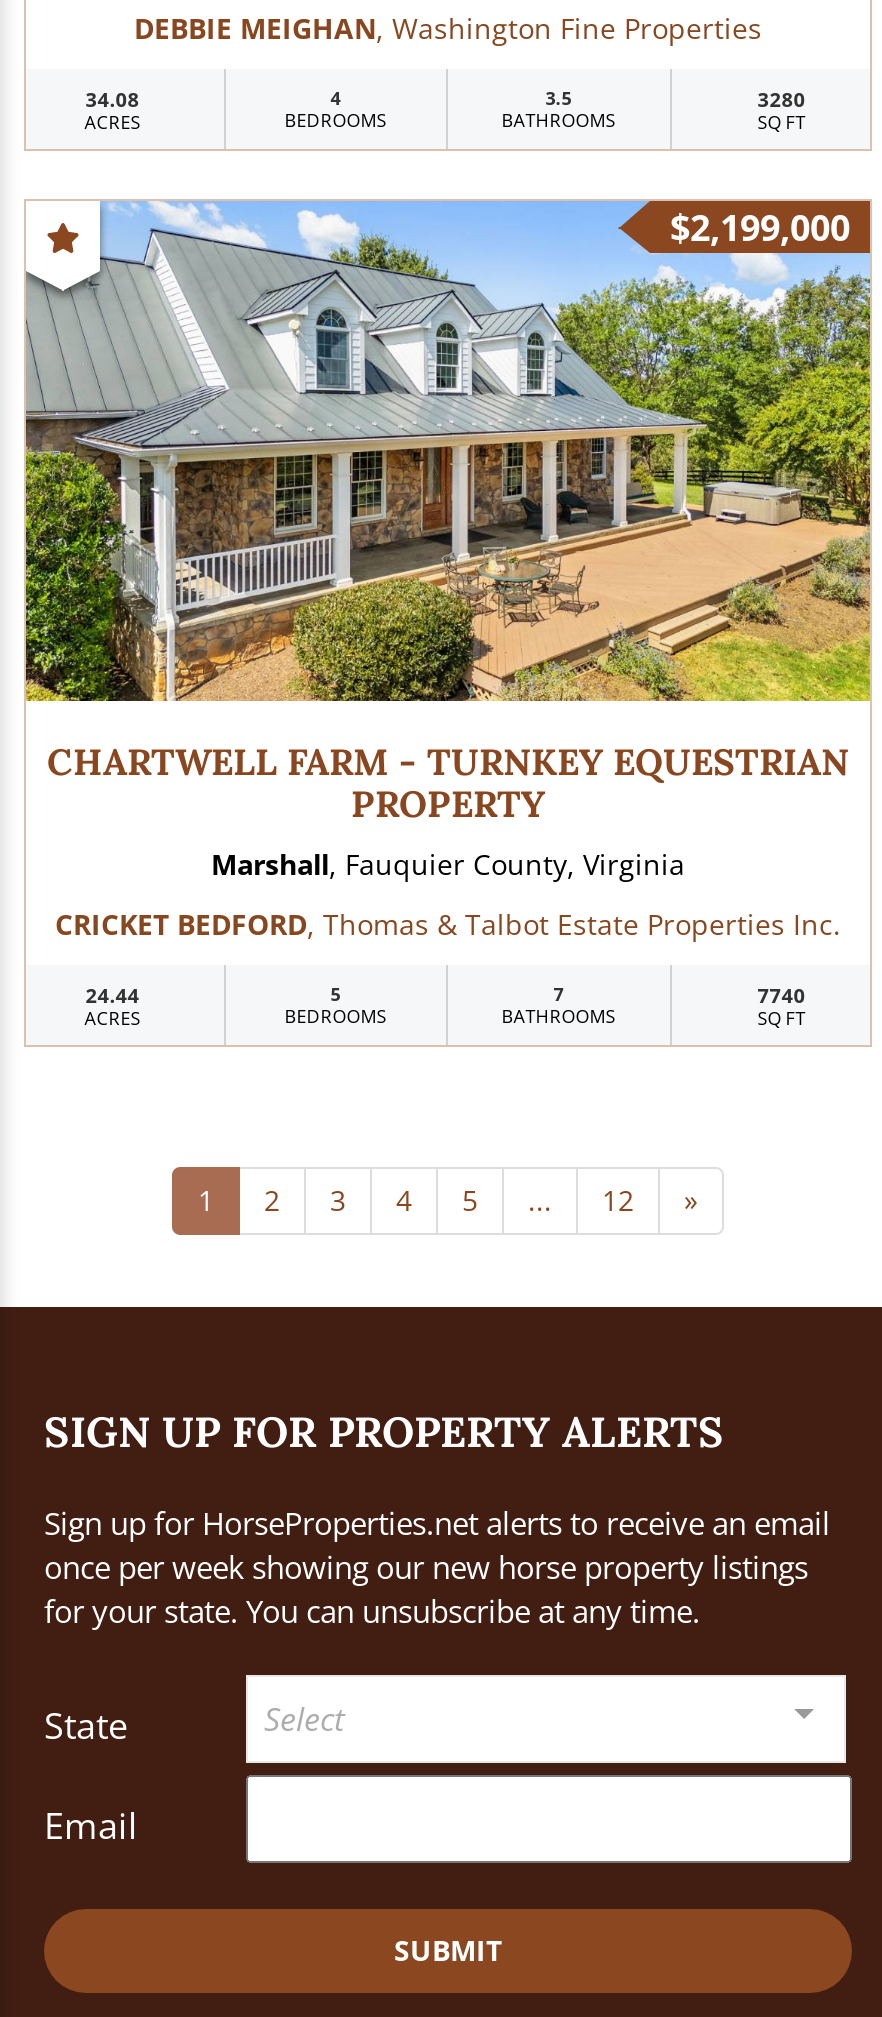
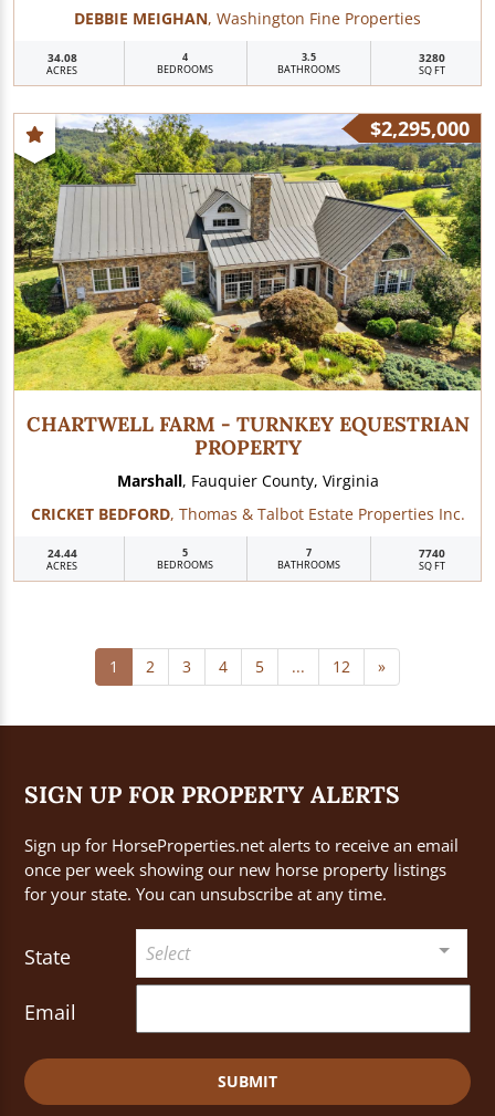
[24,199,872,703] [image] | $2,199,000 -> [13,114,482,392] [image] | $2,295,000

